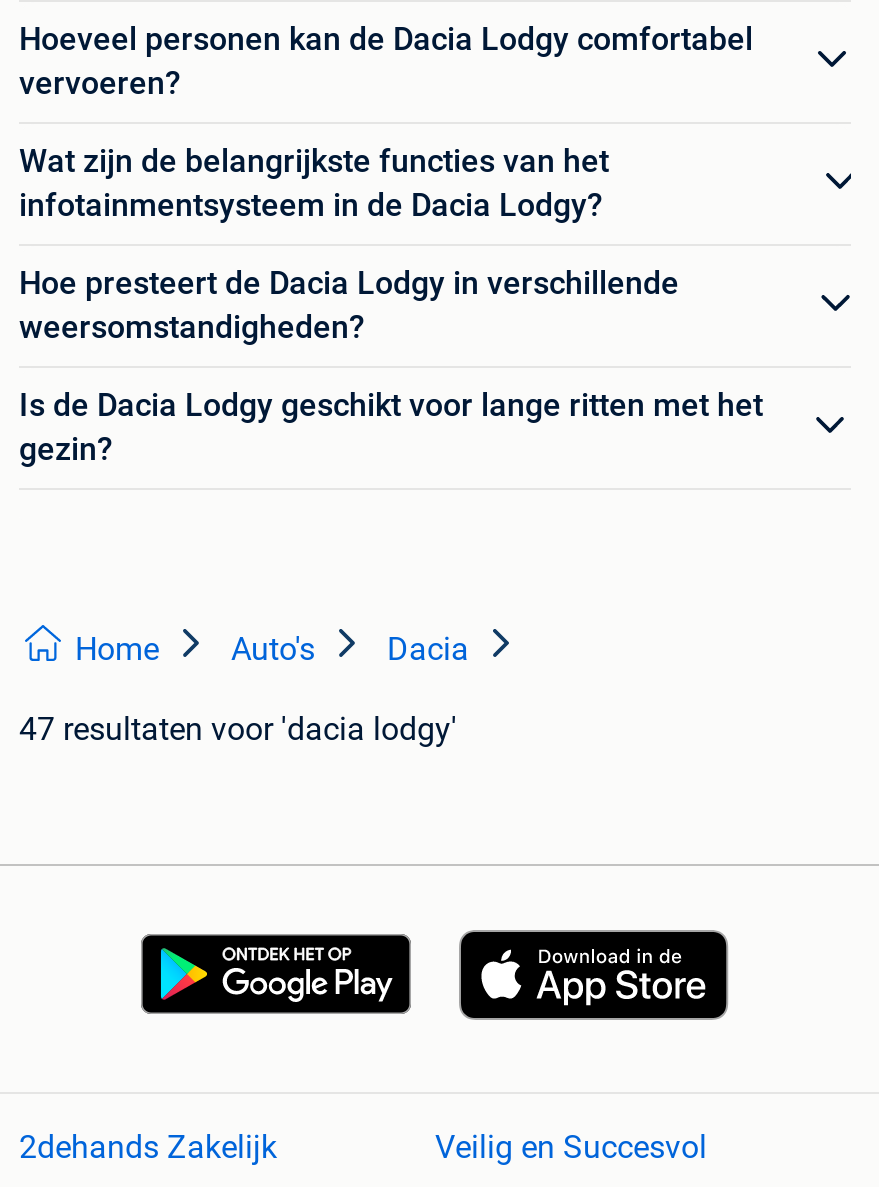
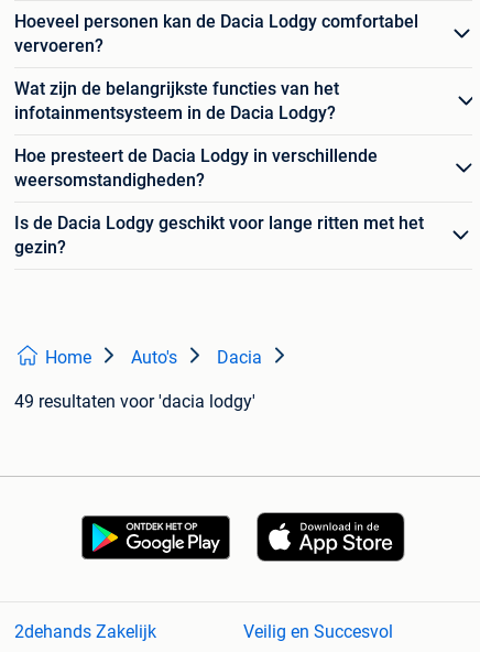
[19,710,457,748] 47 resultaten voor 'dacia lodgy' -> [14,391,255,412] 49 resultaten voor 'dacia lodgy'

